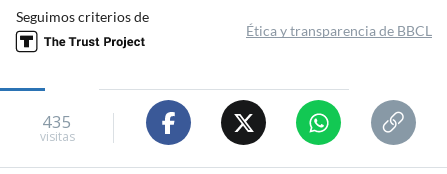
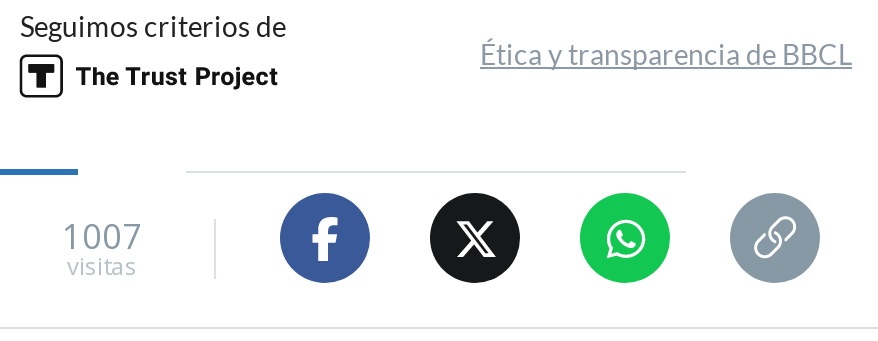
[42,110,72,133] 435 -> [62,213,142,259] 1007

